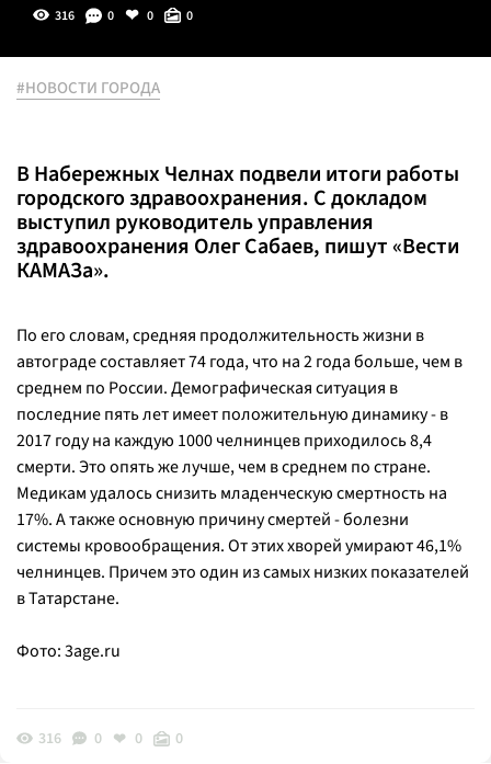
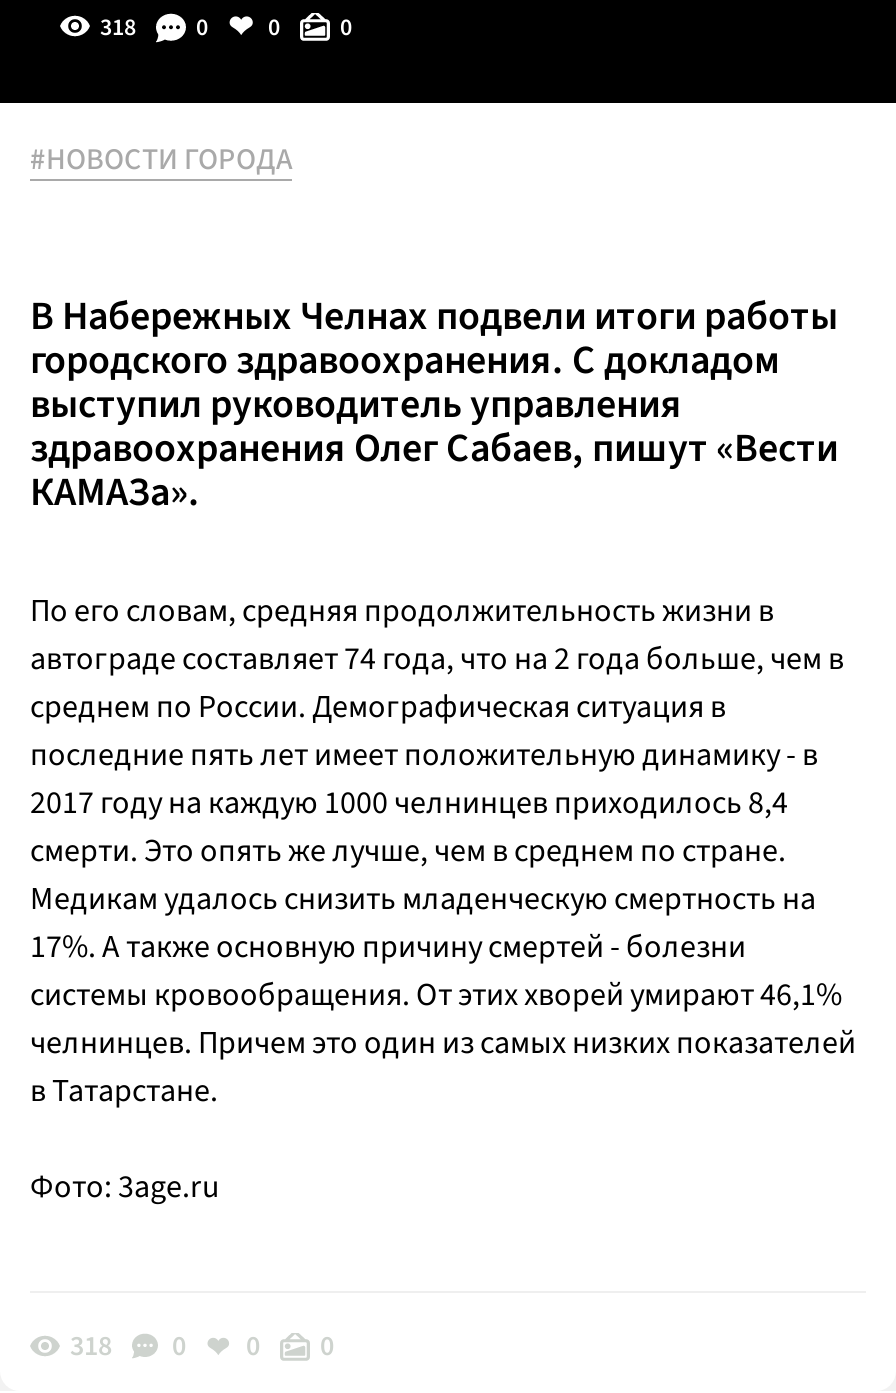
[55,7,193,25] 316 0 0 0 -> [100,11,352,45] 318 0 0 0
[38,728,183,750] 316 0 0 0 -> [70,1327,334,1367] 318 0 0 0

